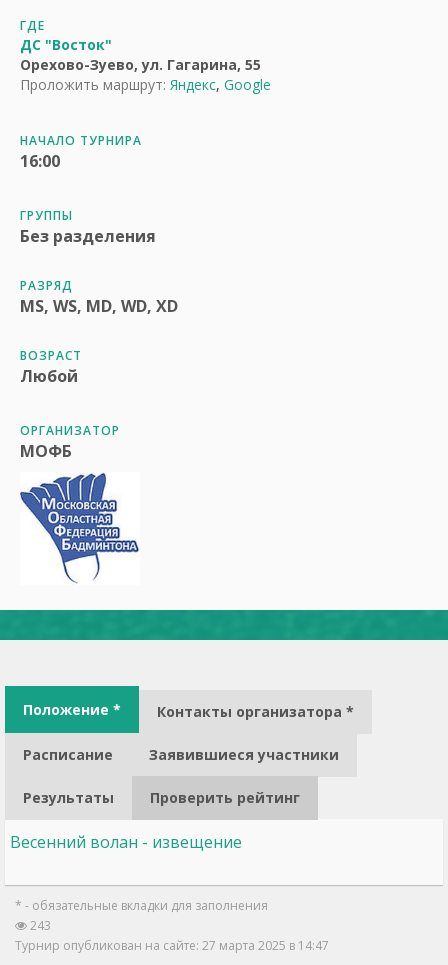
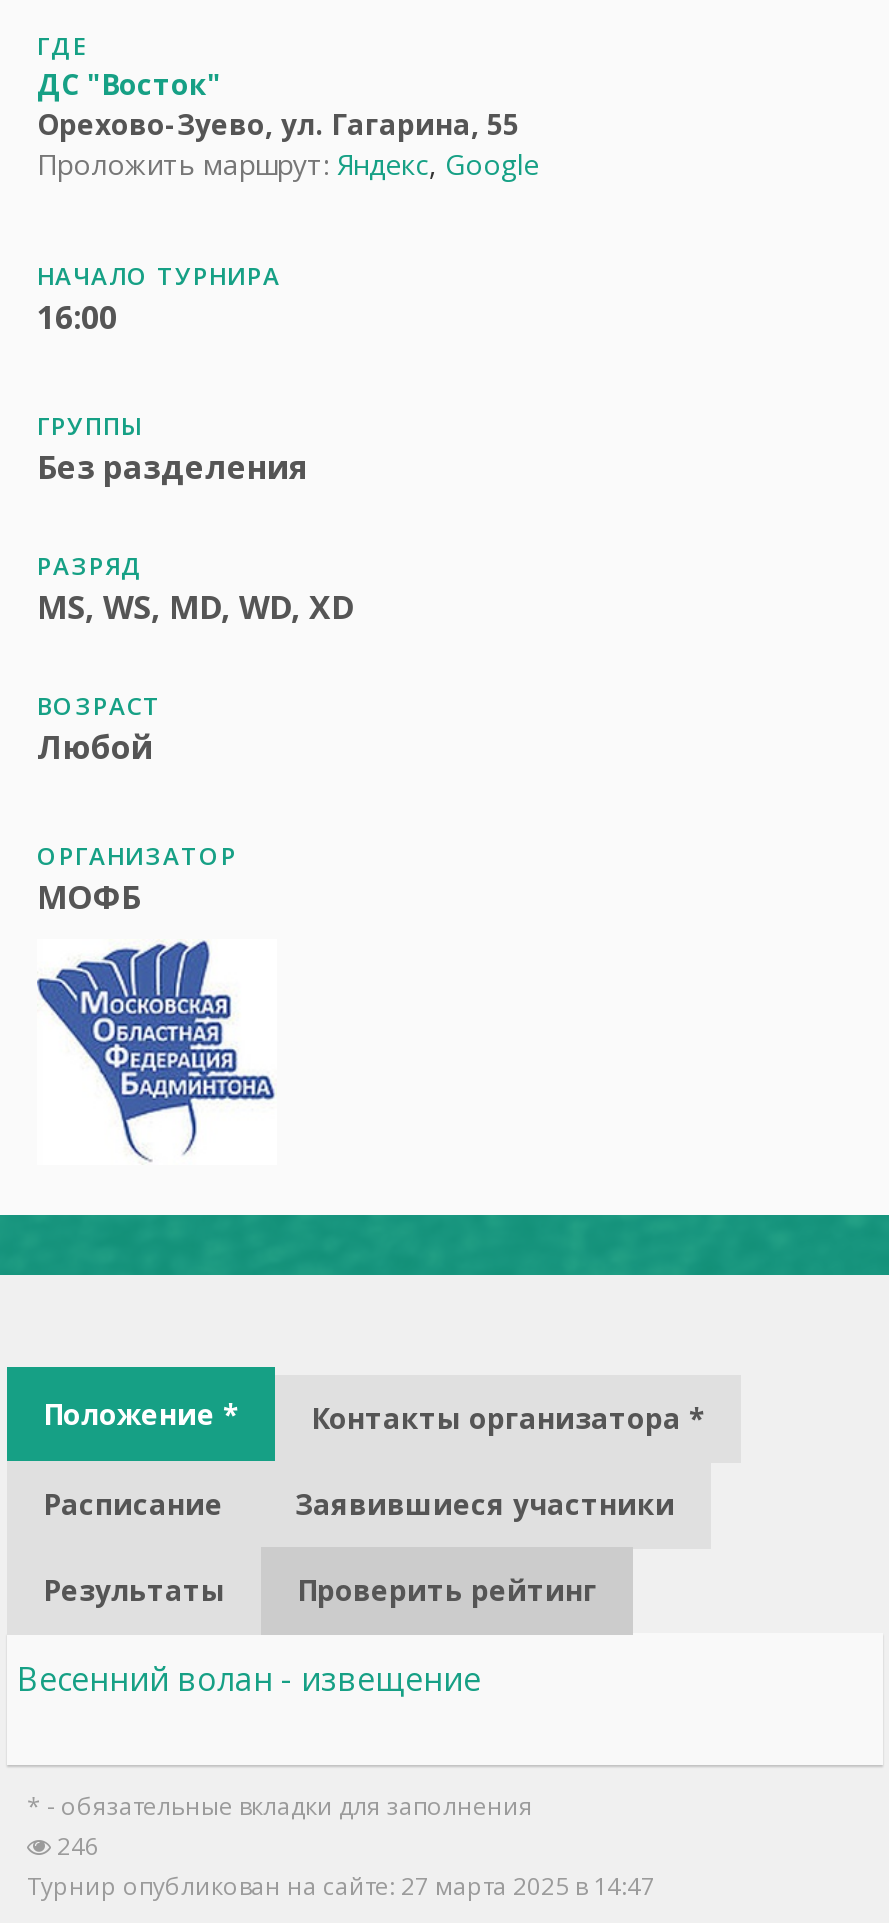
[27,917,51,934] 243 -> [51,1829,99,1863] 246

